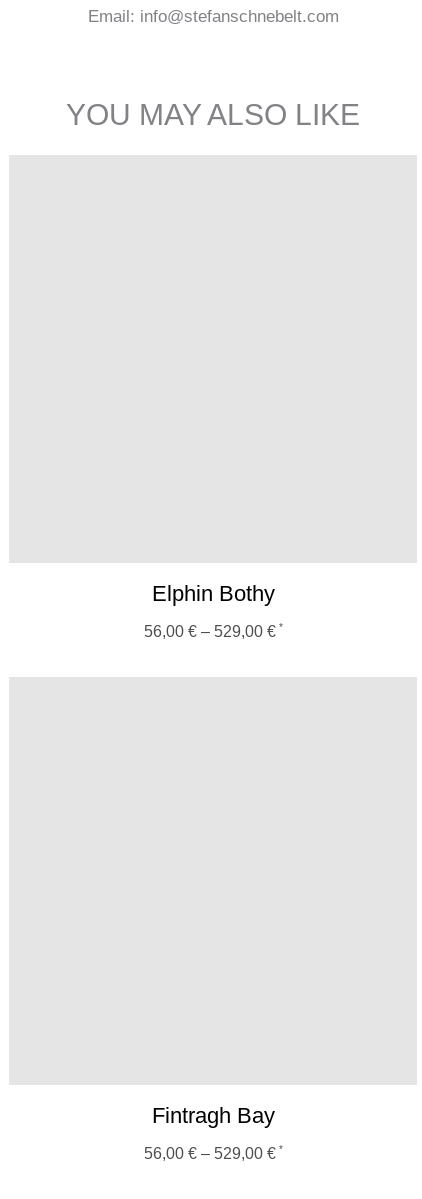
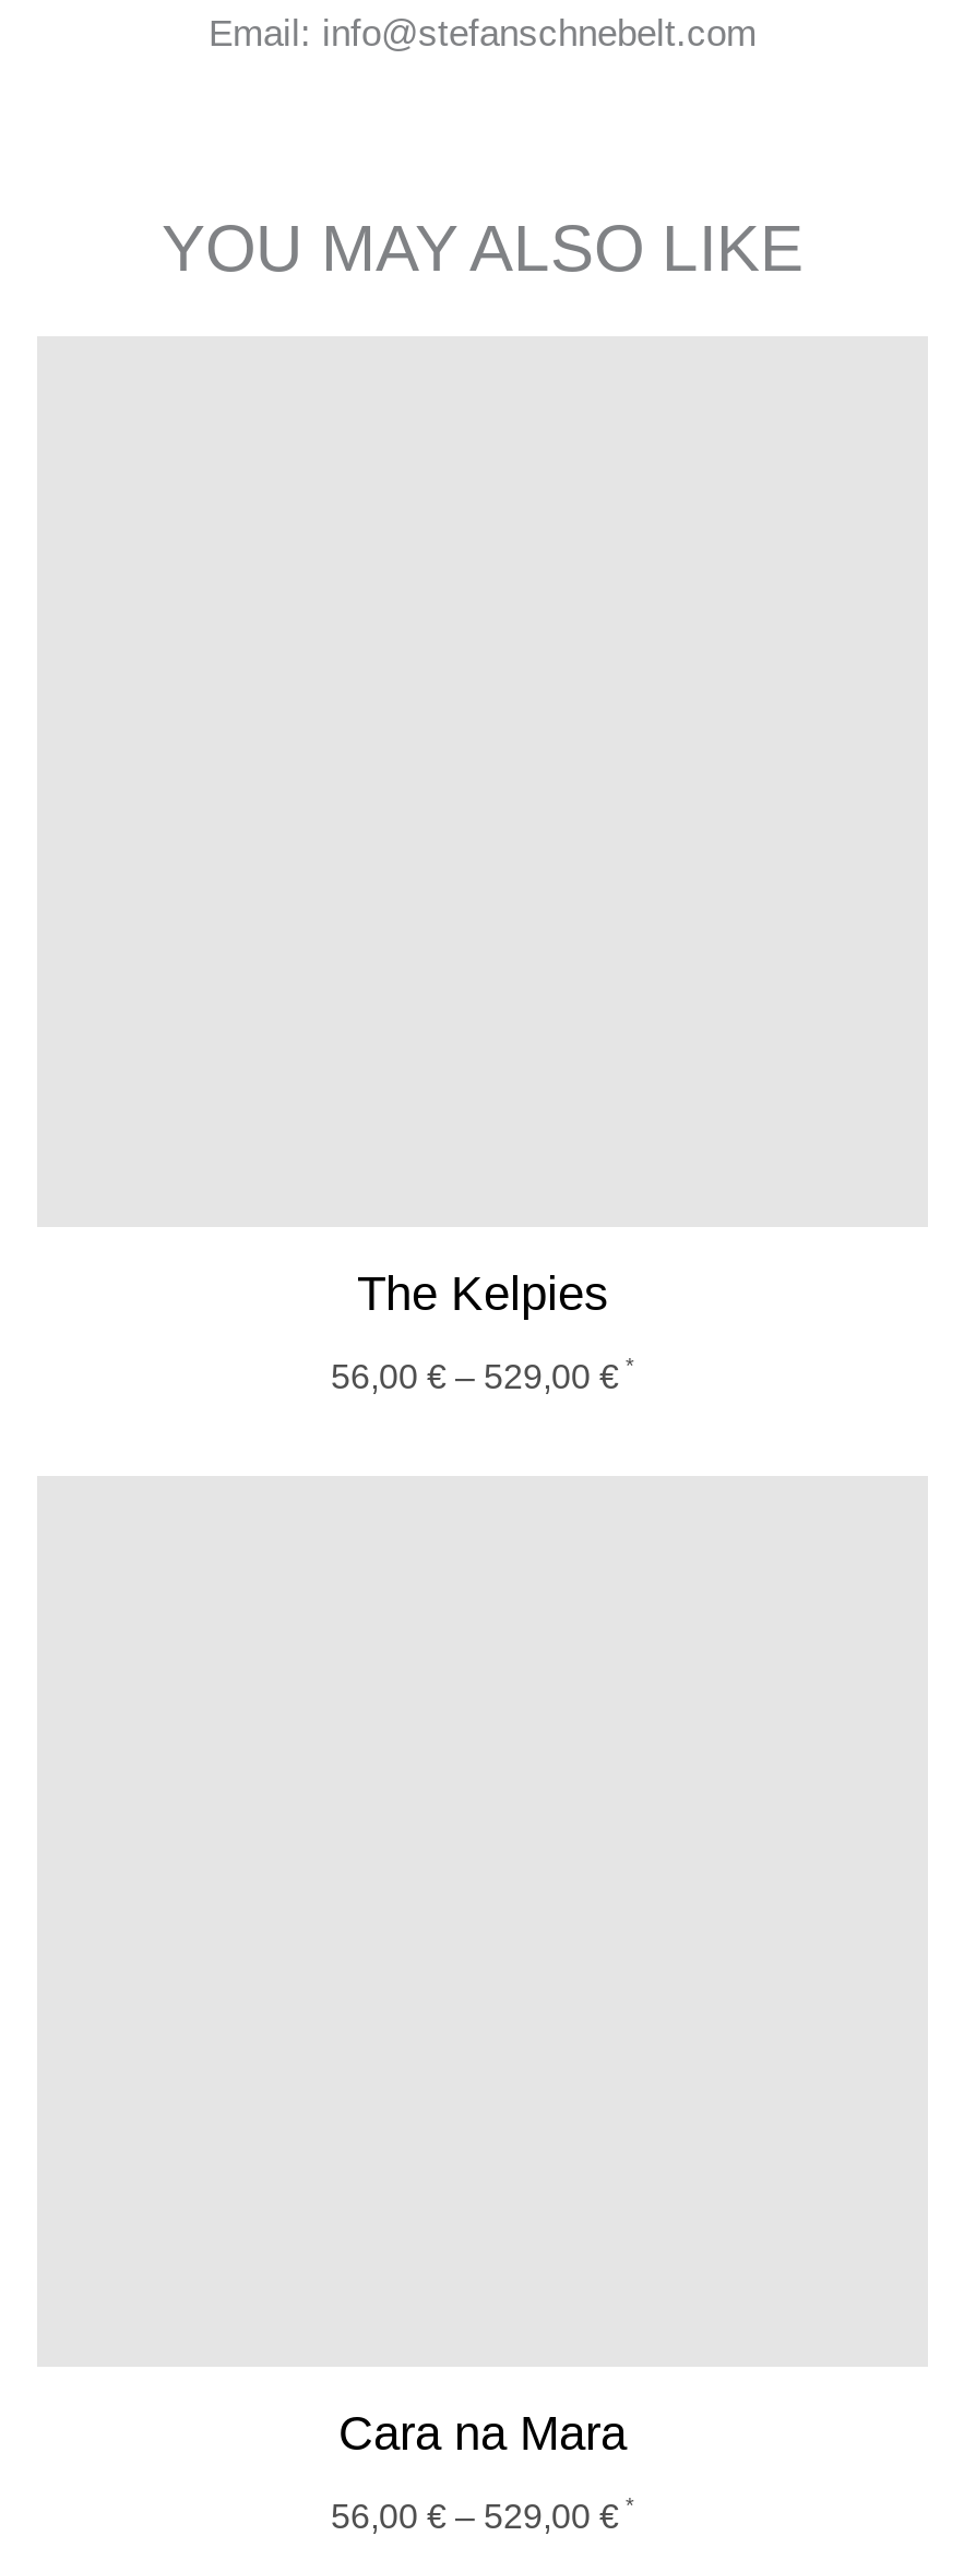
[151,581,274,606] Elphin Bothy -> [357,1266,608,1321] The Kelpies
[151,1103,274,1128] Fintragh Bay -> [338,2406,627,2460] Cara na Mara

